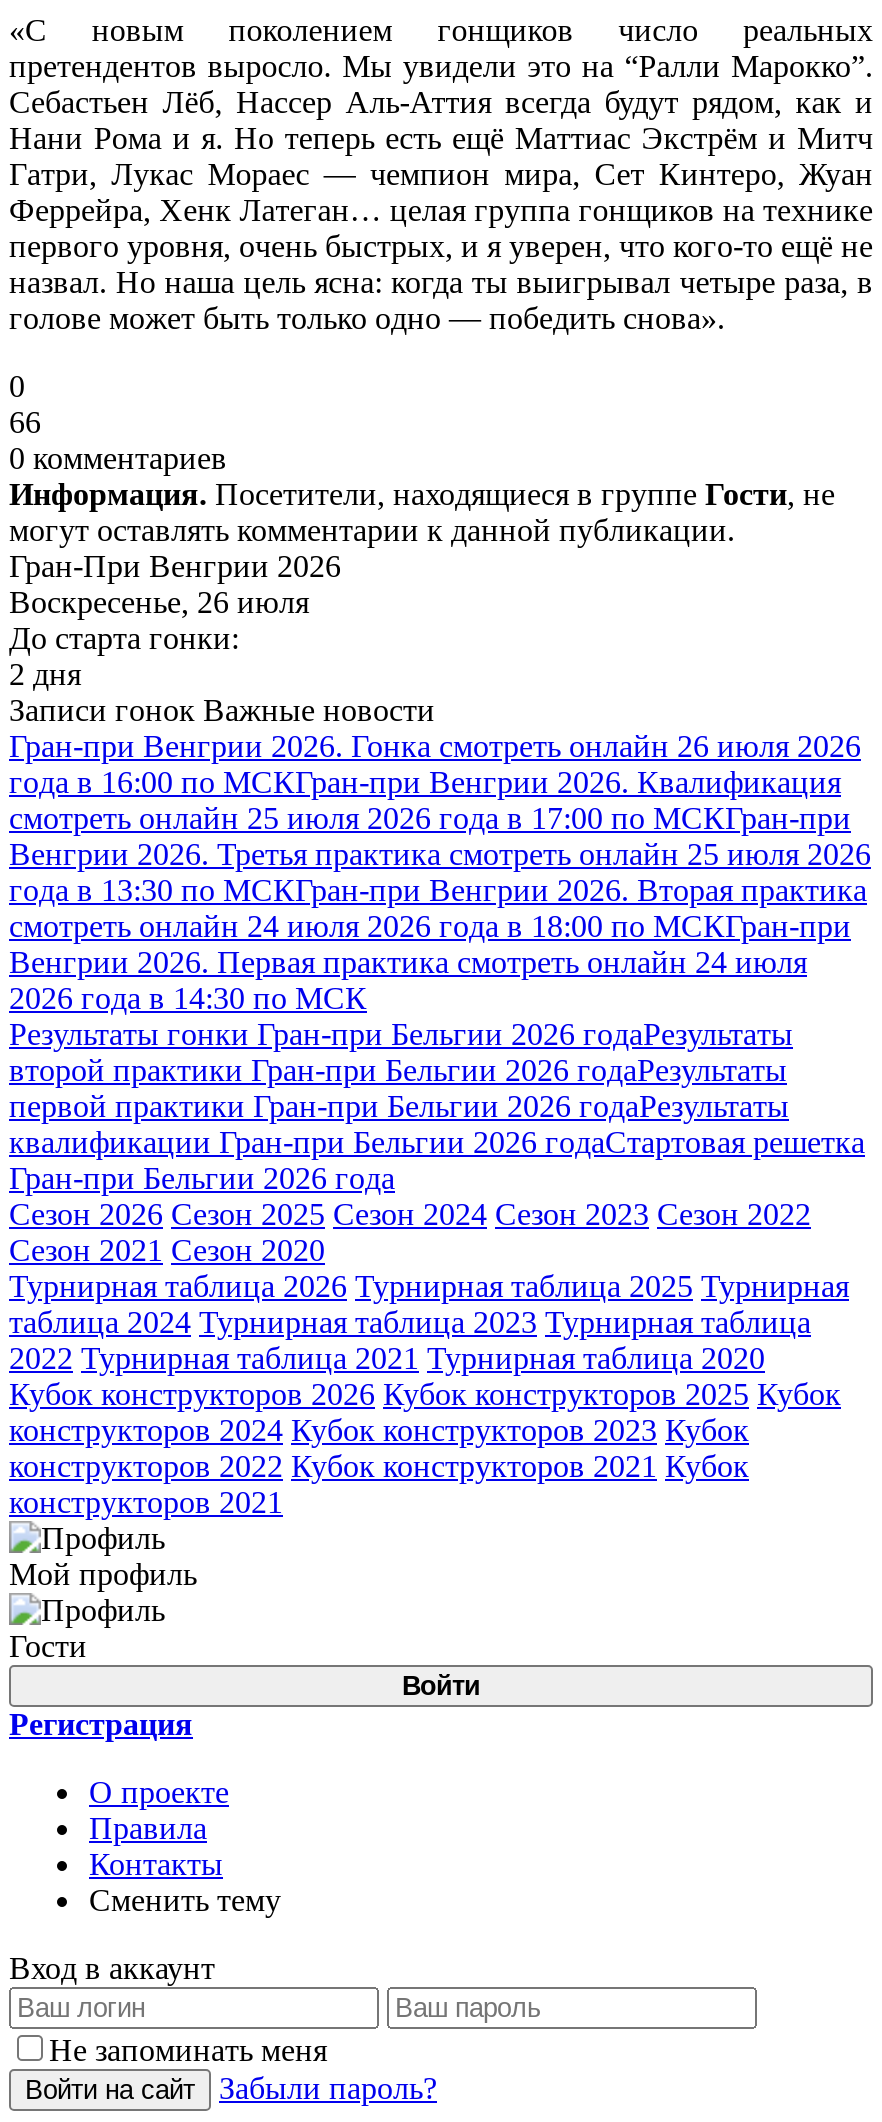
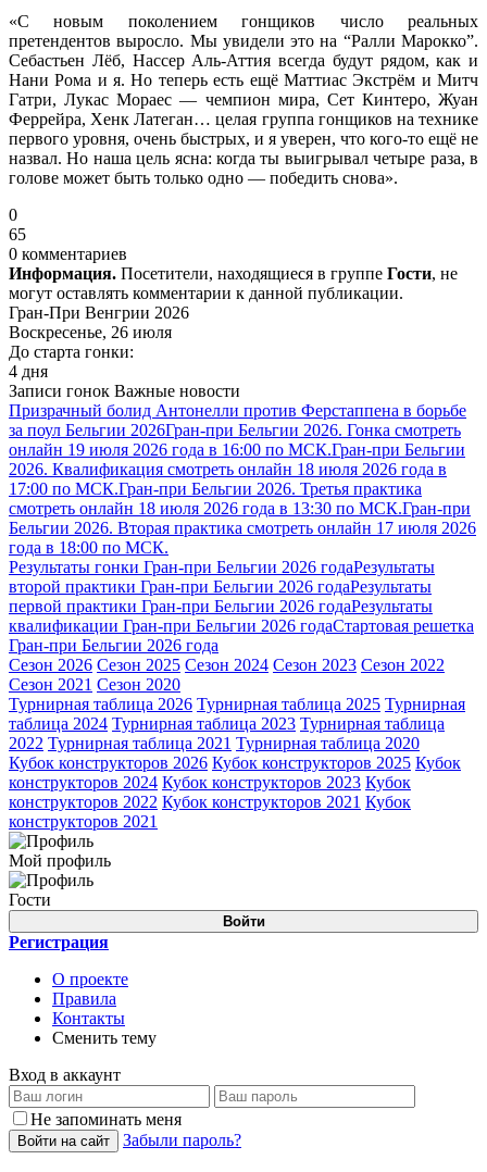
[9,406,41,440] 66 -> [9,225,26,244] 65
[9,658,81,692] 2 дня -> [9,362,48,381] 4 дня
[9,730,871,1016] Гран-при Венгрии 2026. Гонка смотреть онлайн 26 июля 2026 | года в 16:00 по МСКГран-при Венгрии 2026. Квалификация | смотреть онлайн 25 июля 2026 года в 17:00 по МСКГран-при | Венгрии 2026. Третья практика смотреть онлайн 25 июля 2026 | года в 13:30 по МСКГран-при Венгрии 2026. Вторая практика | смотреть онлайн 24 июля 2026 года в 18:00 по МСКГран-при | Венгрии 2026. Первая практика смотреть онлайн 24 июля | 2026 года в 14:30 по МСК -> [9,402,476,557] Призрачный болид Антонелли против Ферстаппена в борьбе | за поул Бельгии 2026Гран-при Бельгии 2026. Гонка смотреть | онлайн 19 июля 2026 года в 16:00 по МСК.Гран-при Бельгии | 2026. Квалификация смотреть онлайн 18 июля 2026 года в | 17:00 по МСК.Гран-при Бельгии 2026. Третья практика | смотреть онлайн 18 июля 2026 года в 13:30 по МСК.Гран-при | Бельгии 2026. Вторая практика смотреть онлайн 17 июля 2026 | года в 18:00 по МСК.

